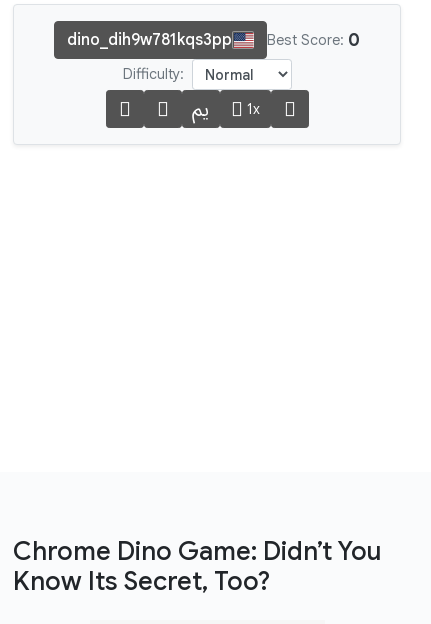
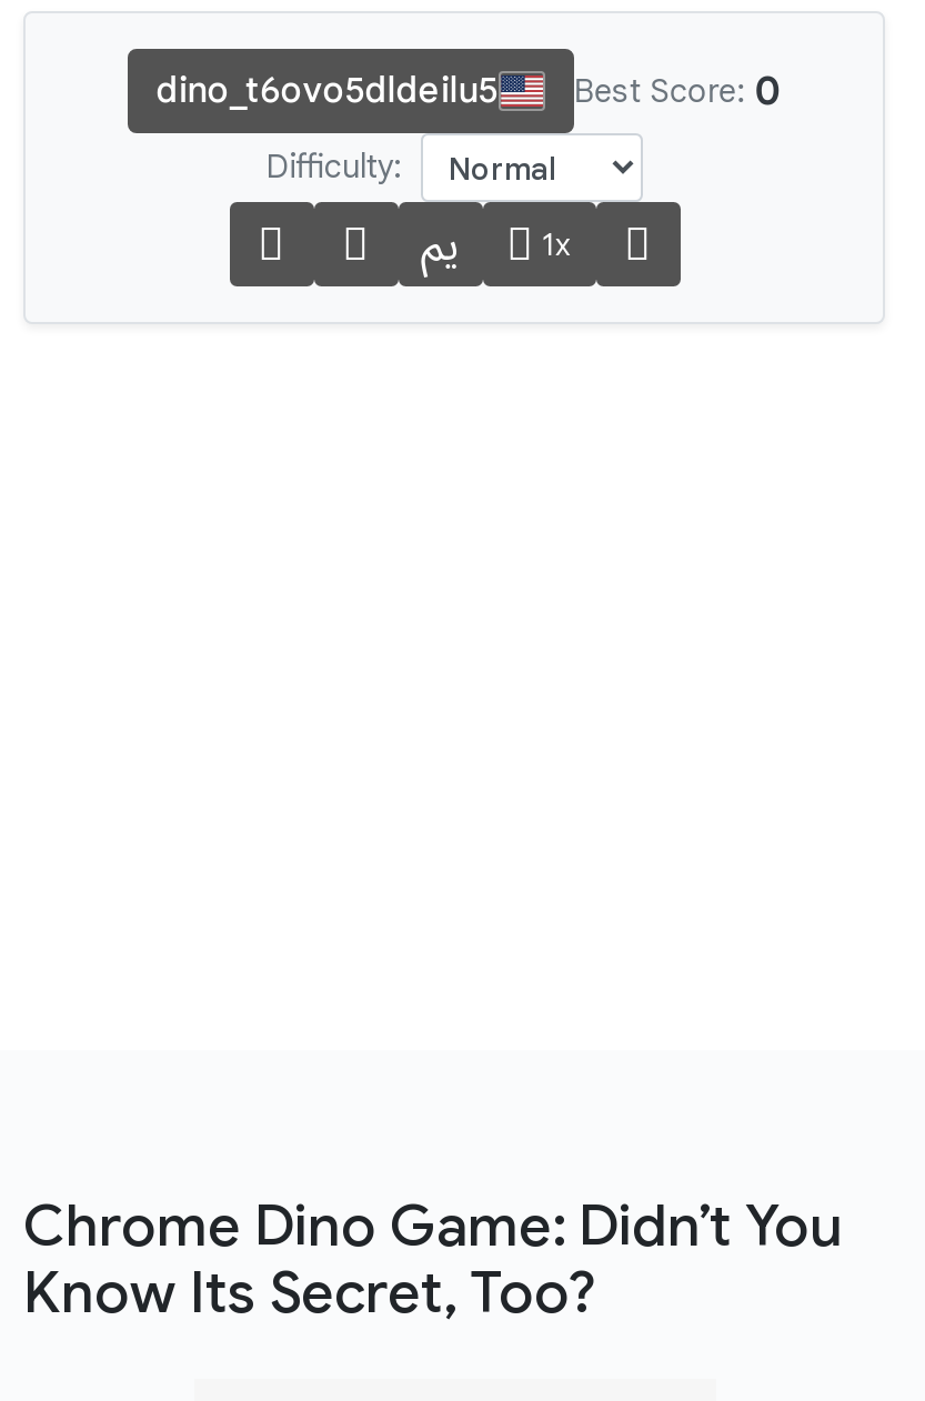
[67,30,232,50] dino_dih9w781kqs3pp -> [156,69,498,113] dino_t6ovo5dldeilu5

